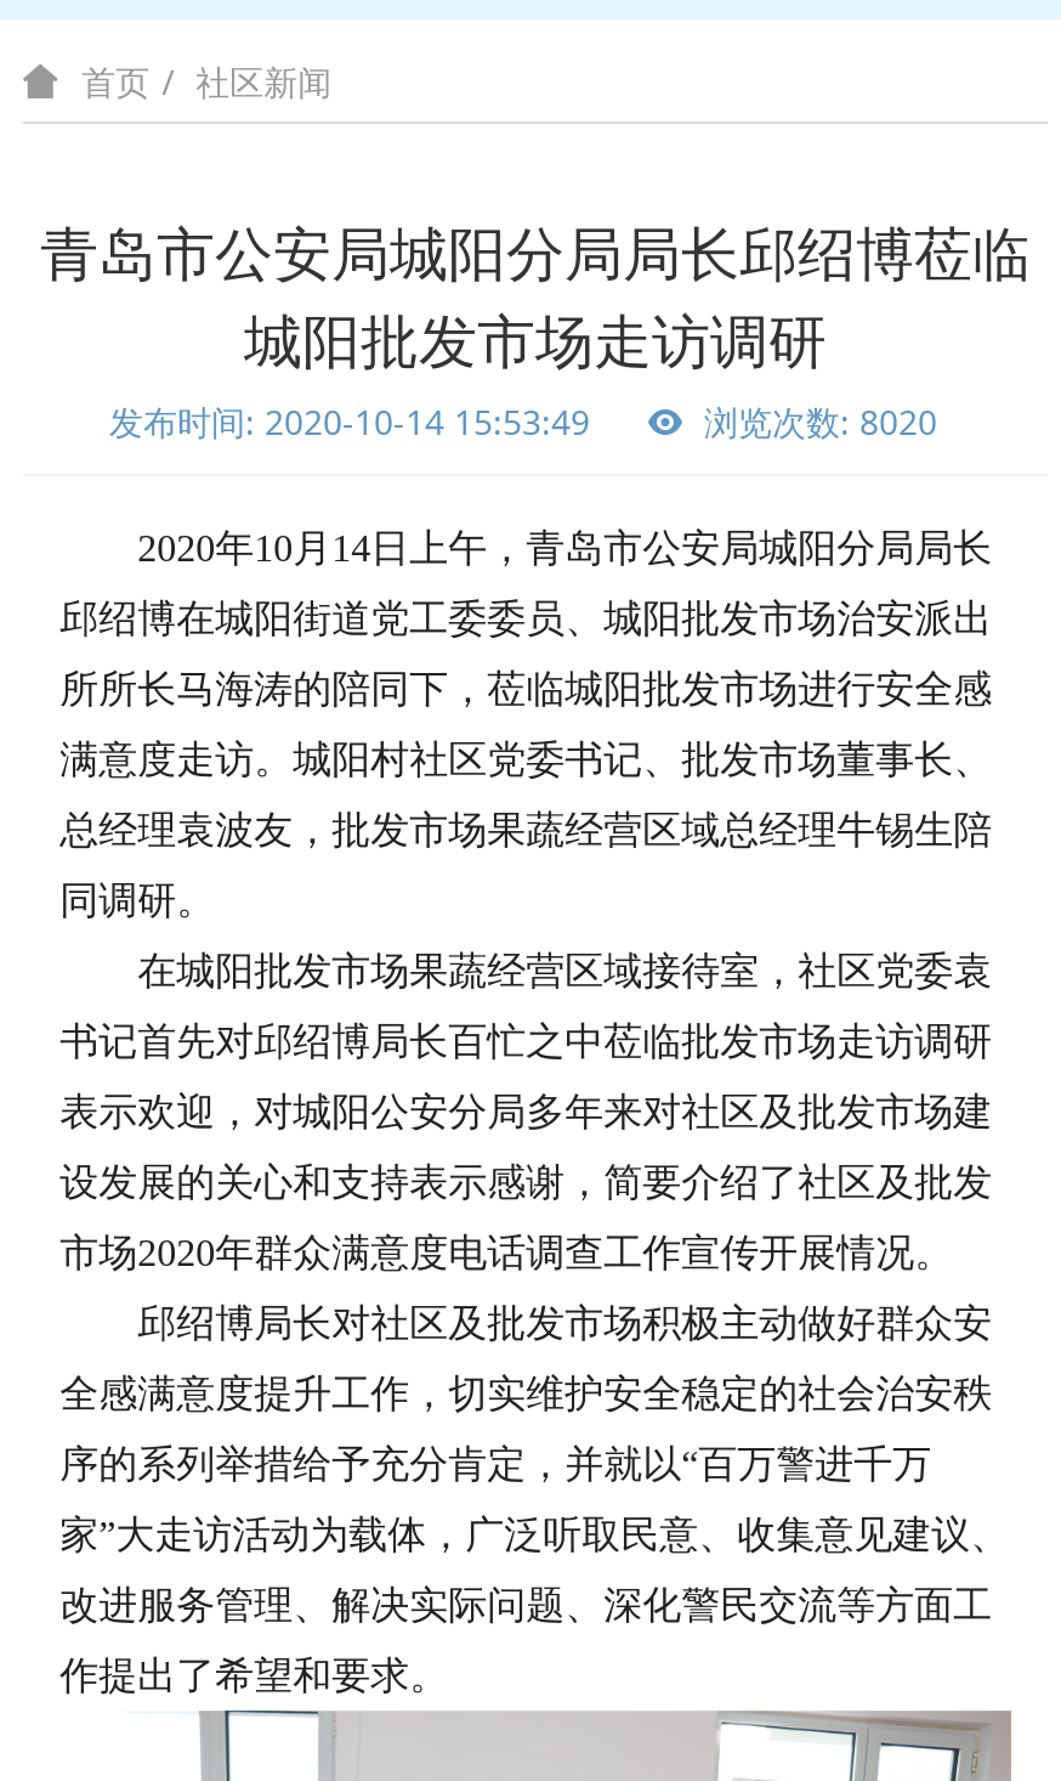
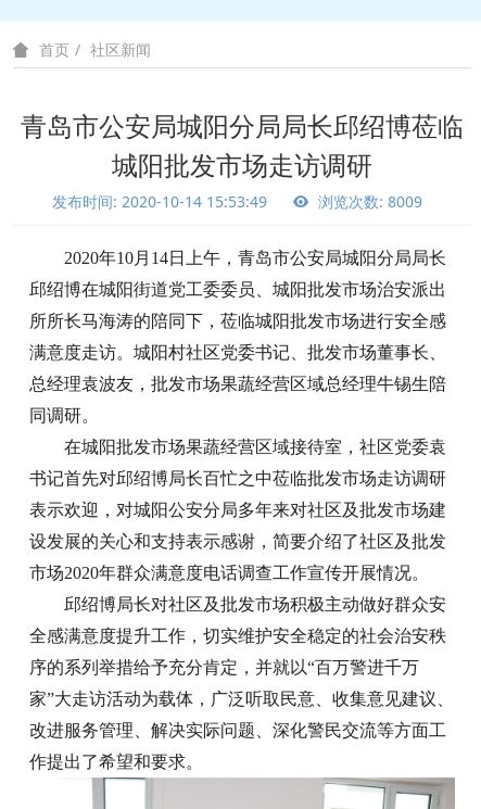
[694,398,937,445] 浏览次数: 8020 -> [313,191,422,212] 浏览次数: 8009

